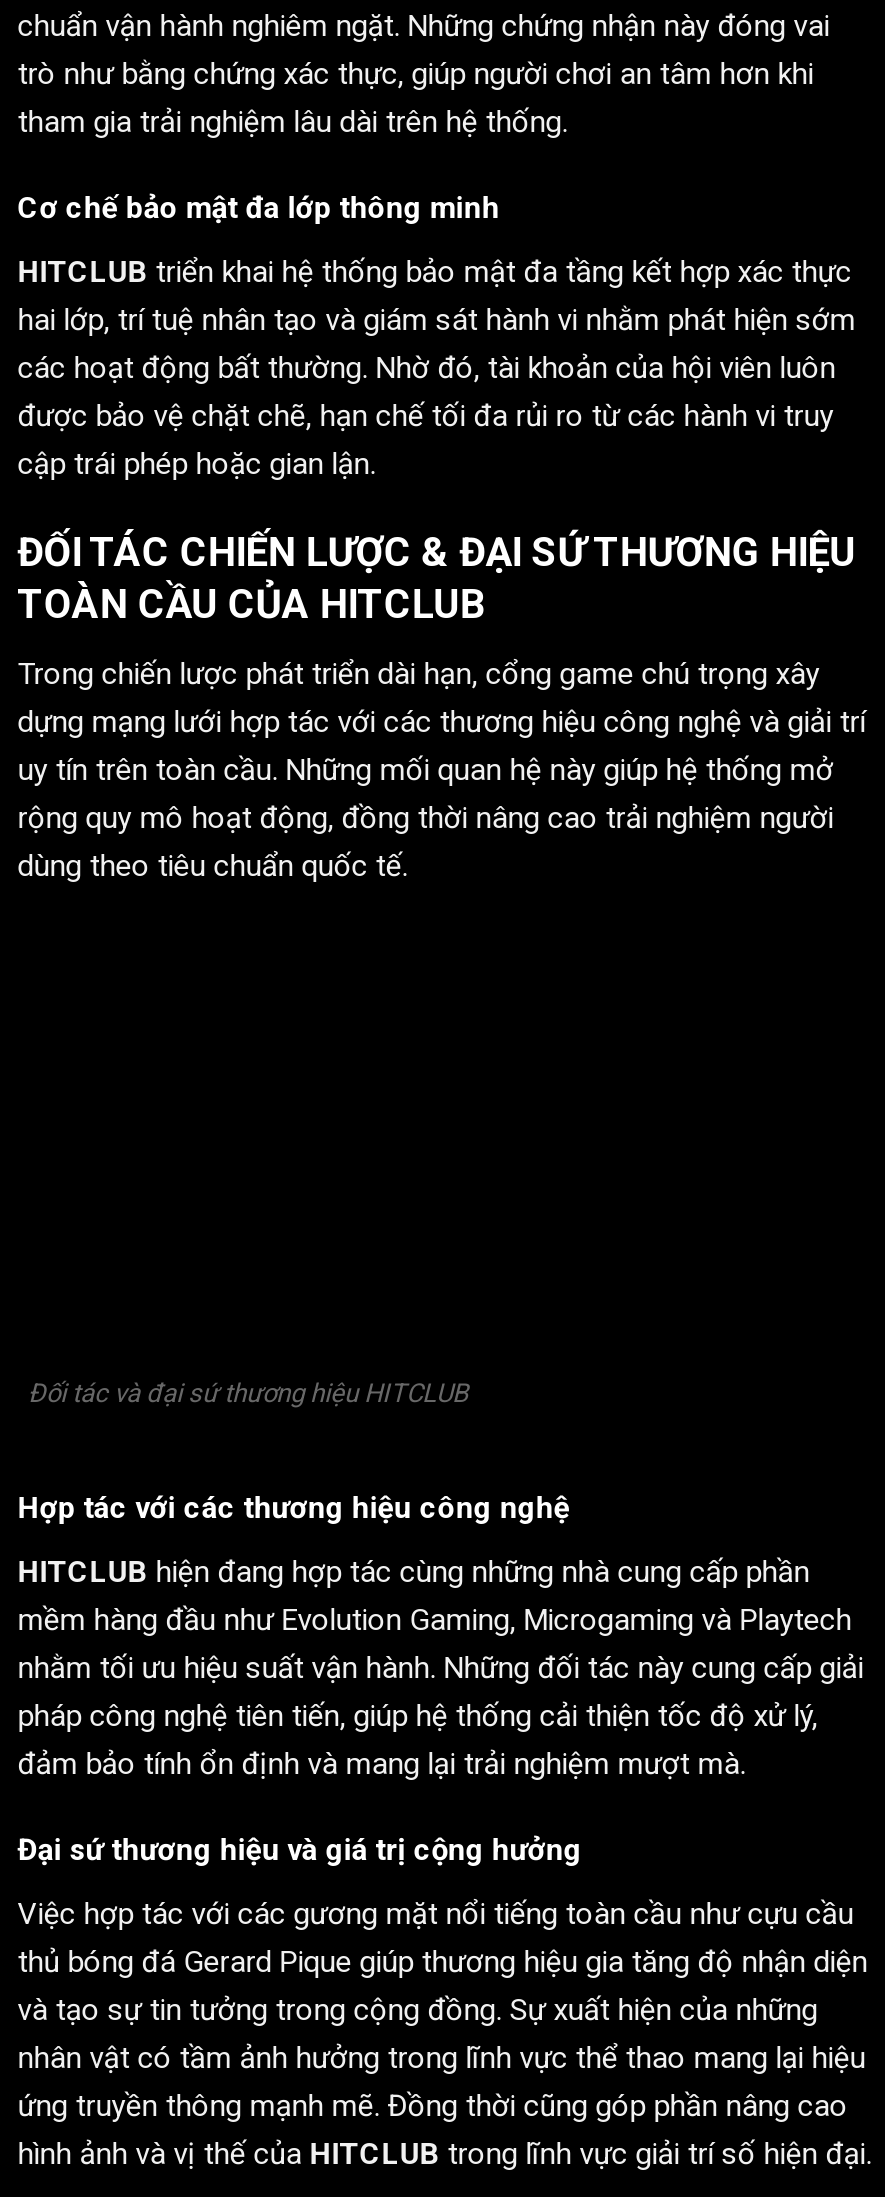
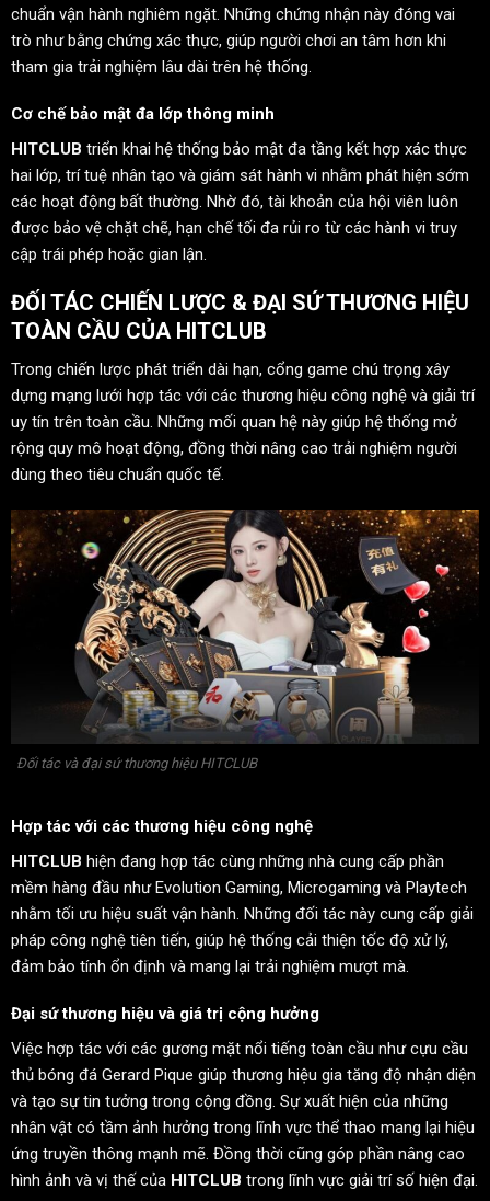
none -> [10,508,480,744] [image]

